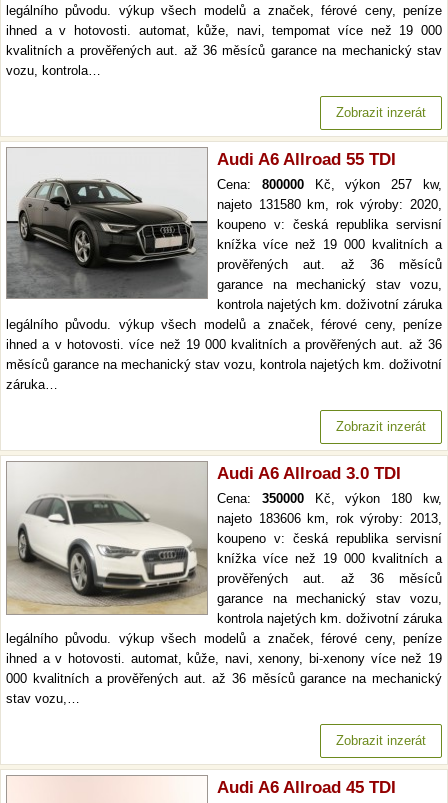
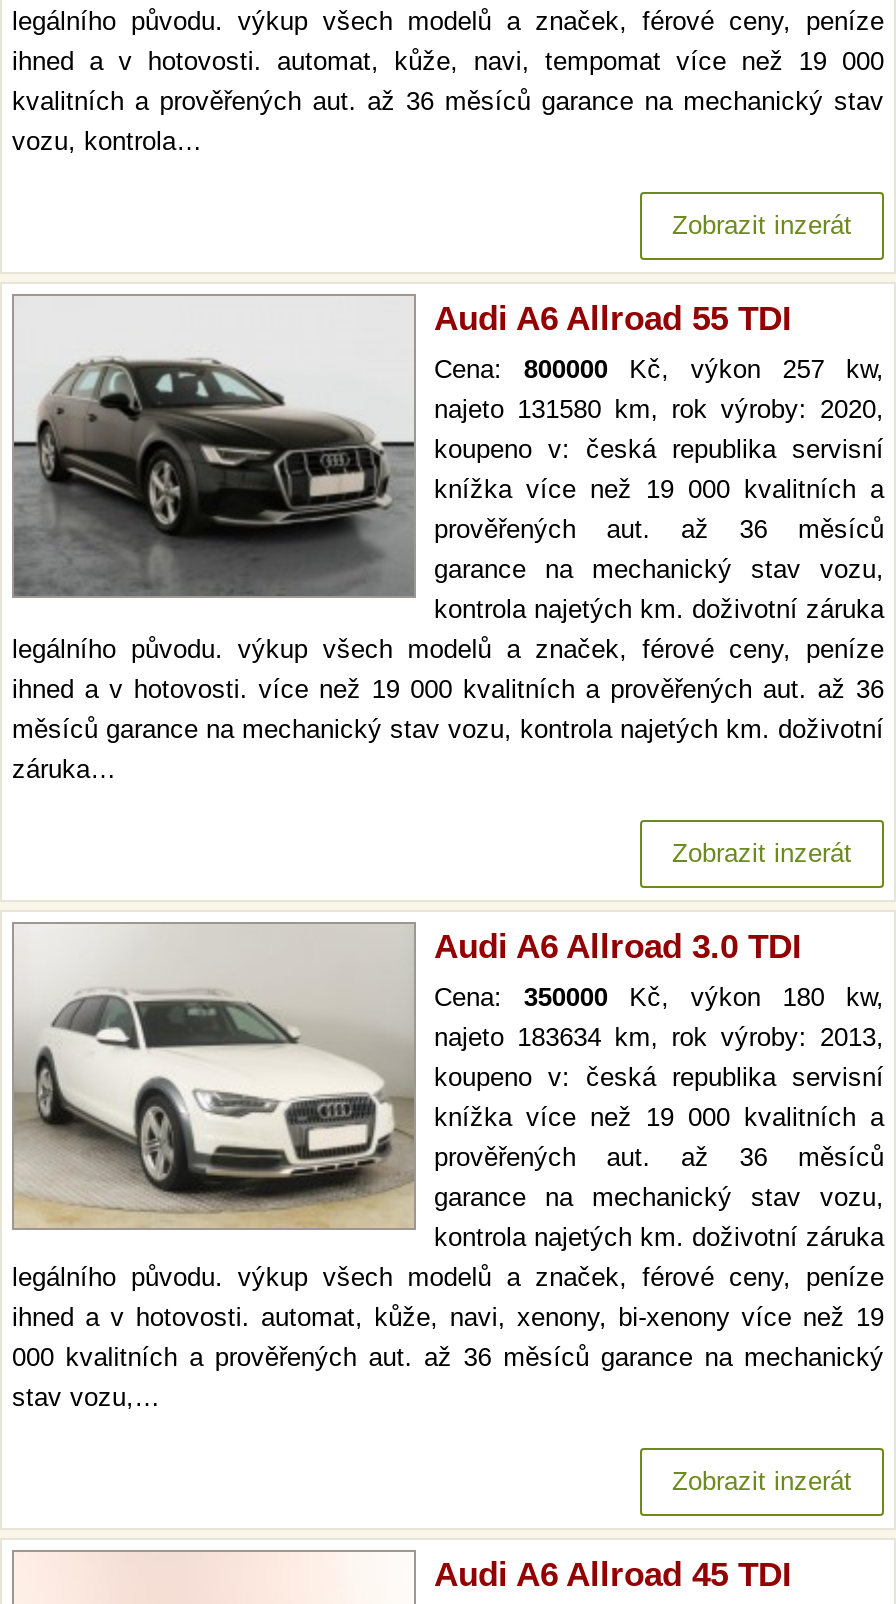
[217,511,442,526] najeto 183606 km, rok výroby: 2013, -> [434,1022,884,1052] najeto 183634 km, rok výroby: 2013,

